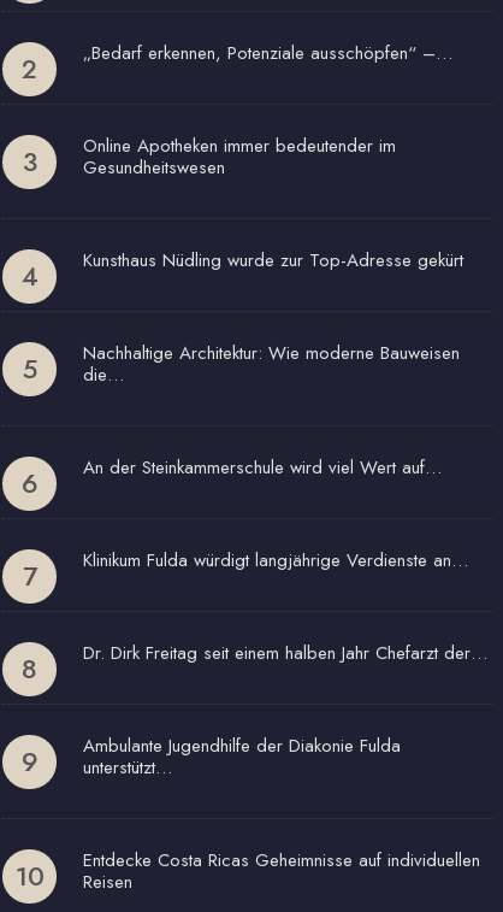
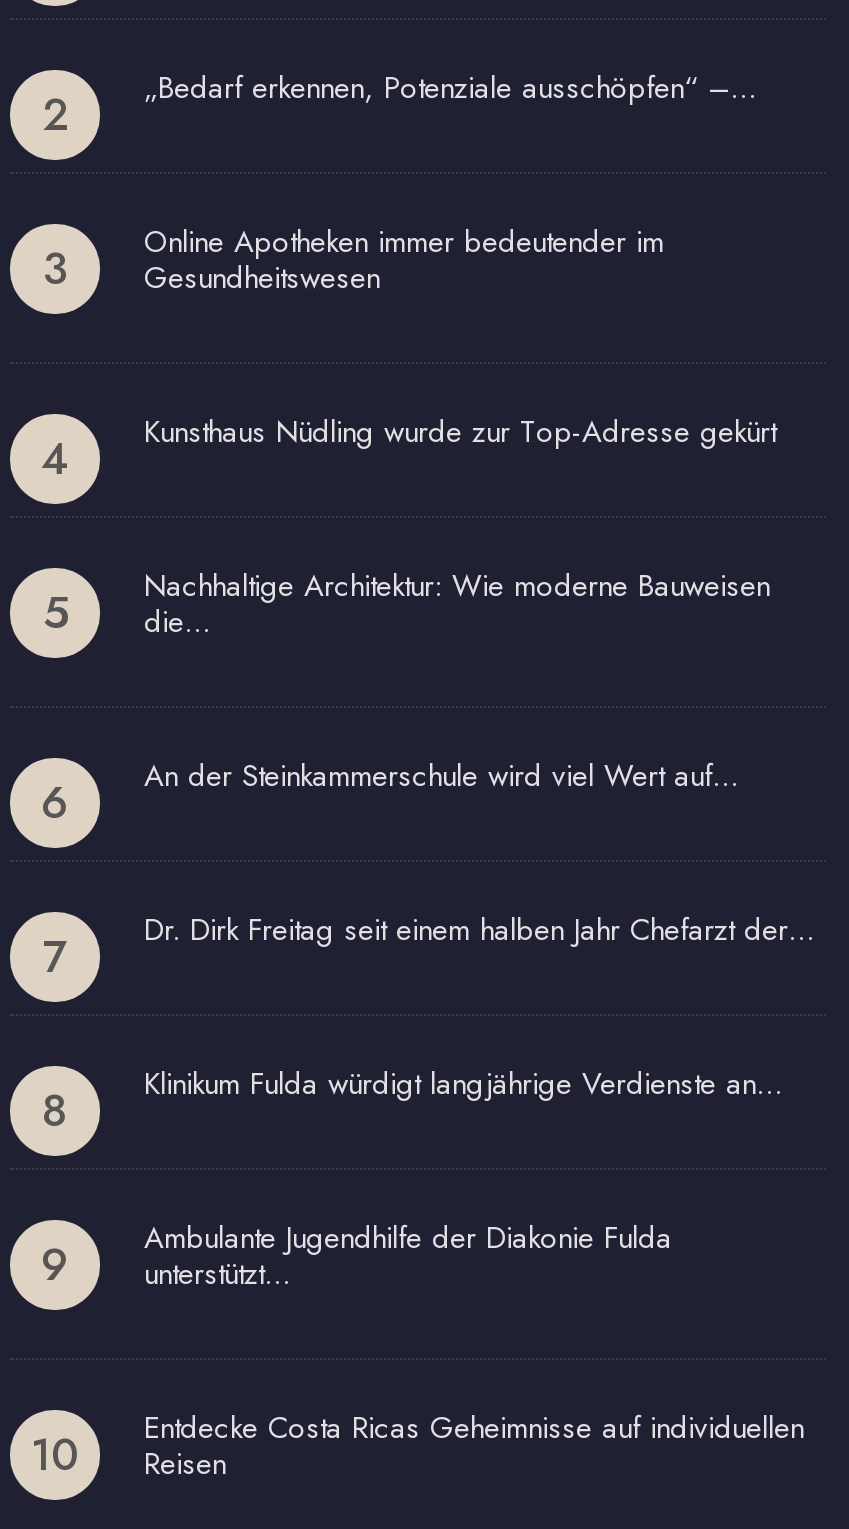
moved [83,547,468,573] -> [144,1062,784,1106]: Klinikum Fulda würdigt langjährige Verdienste an…
moved [83,639,487,666] -> [144,908,816,952]: Dr. Dirk Freitag seit einem halben Jahr Chefarzt der…

